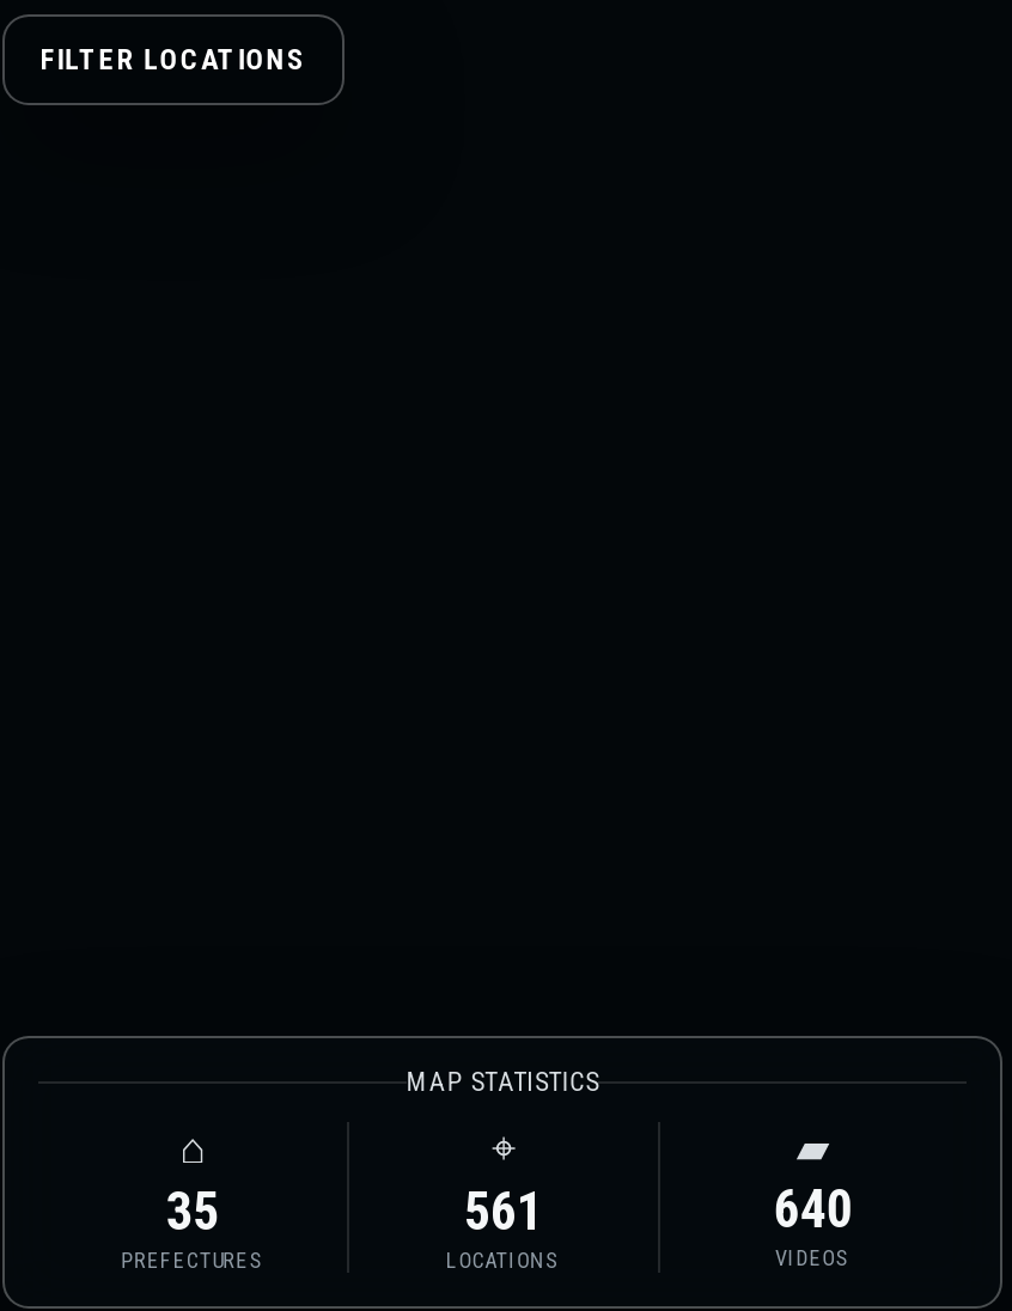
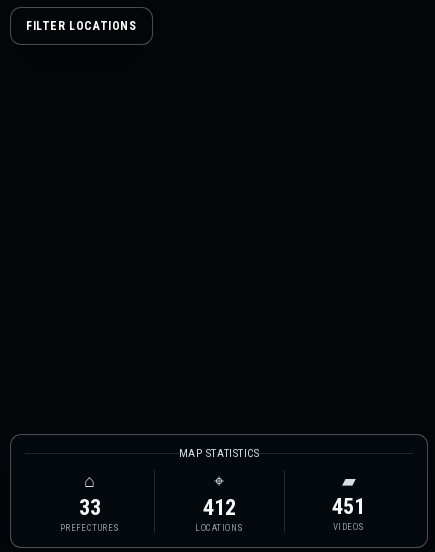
[167,1182,219,1242] 35 -> [79,495,101,520] 33
[464,1182,543,1242] 561 -> [203,495,236,520] 412
[773,1179,852,1239] 640 -> [332,494,365,519] 451

